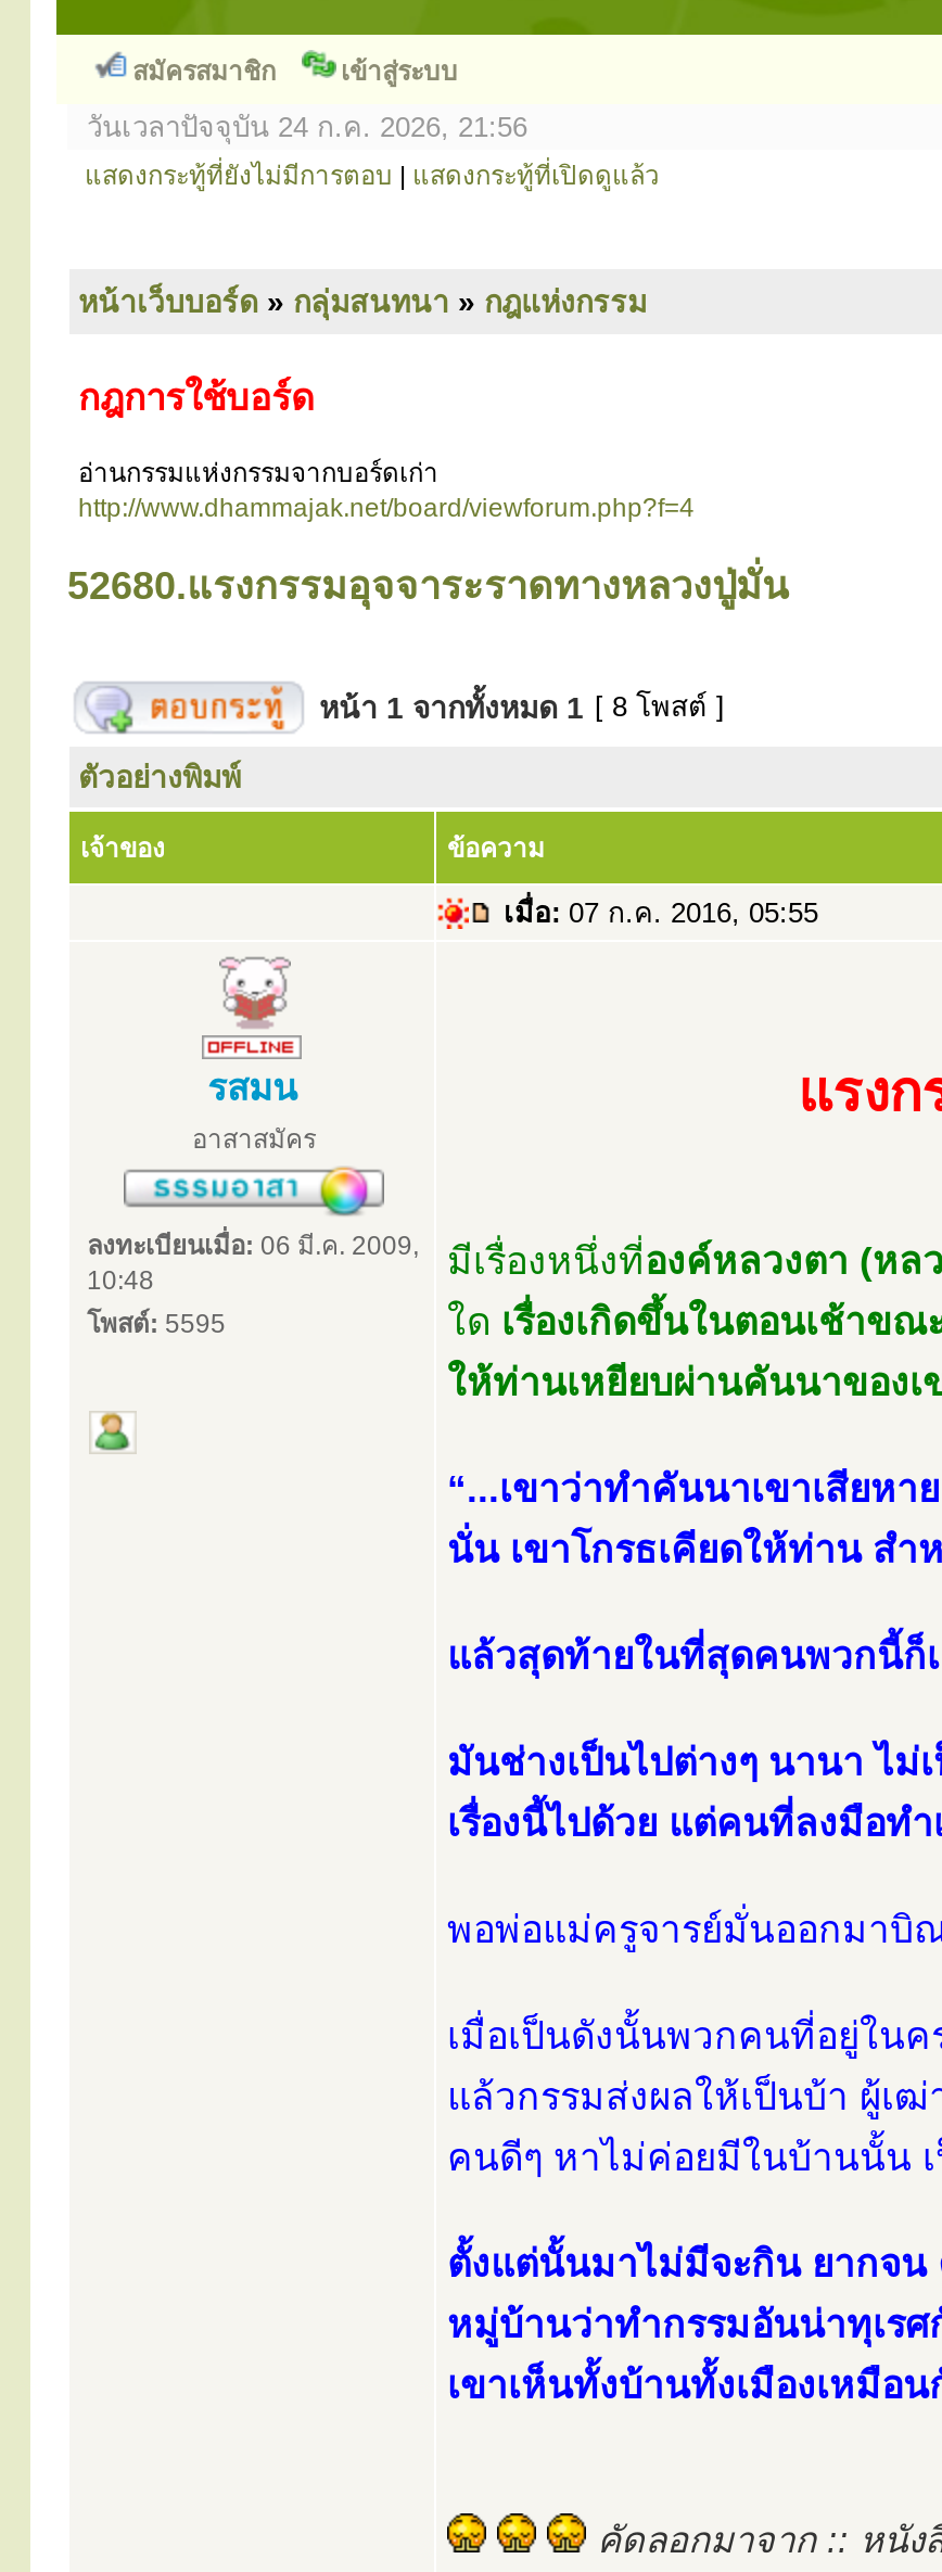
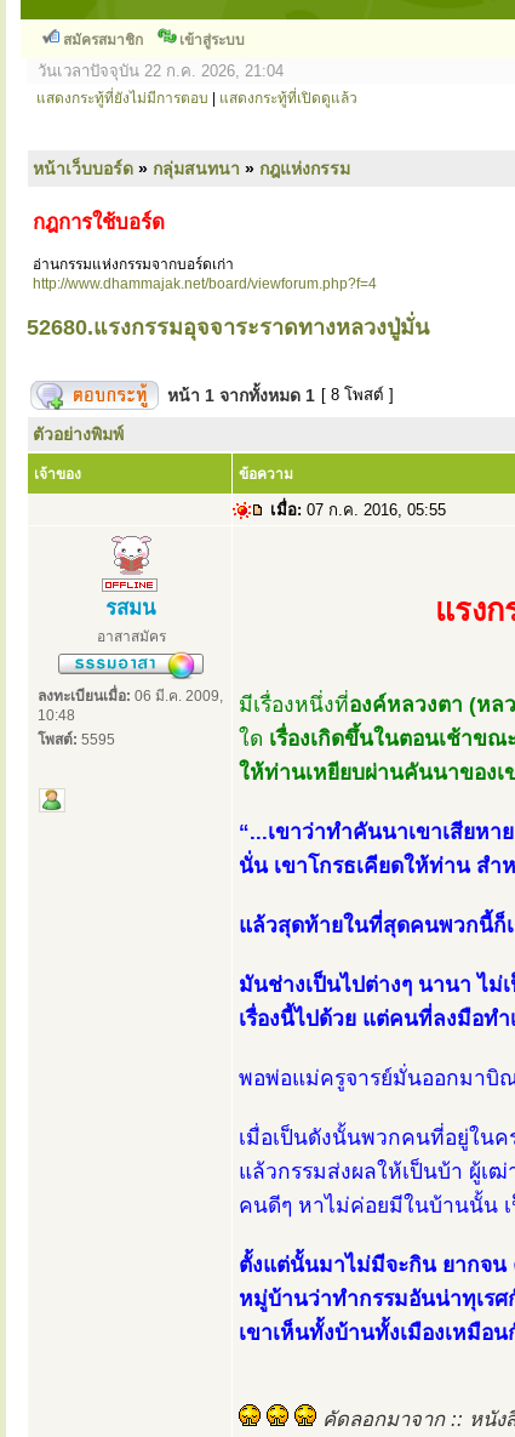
[87,111,545,143] วันเวลาปัจจุบัน 24 ก.ค. 2026, 21:56 -> [38,62,293,80] วันเวลาปัจจุบัน 22 ก.ค. 2026, 21:04

